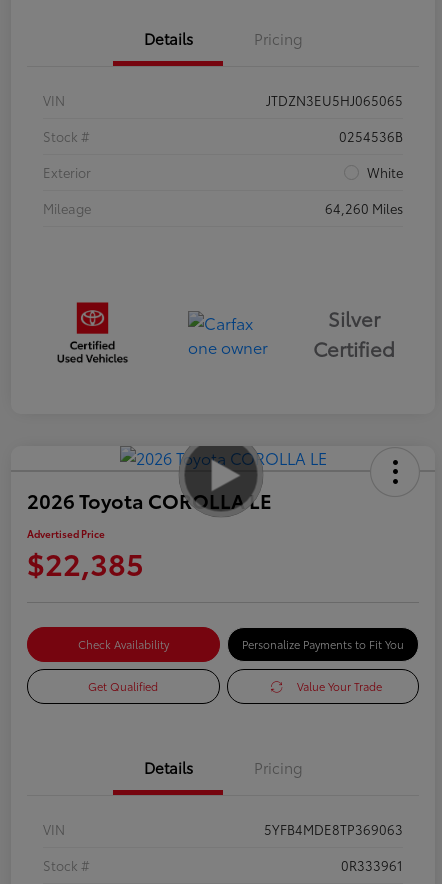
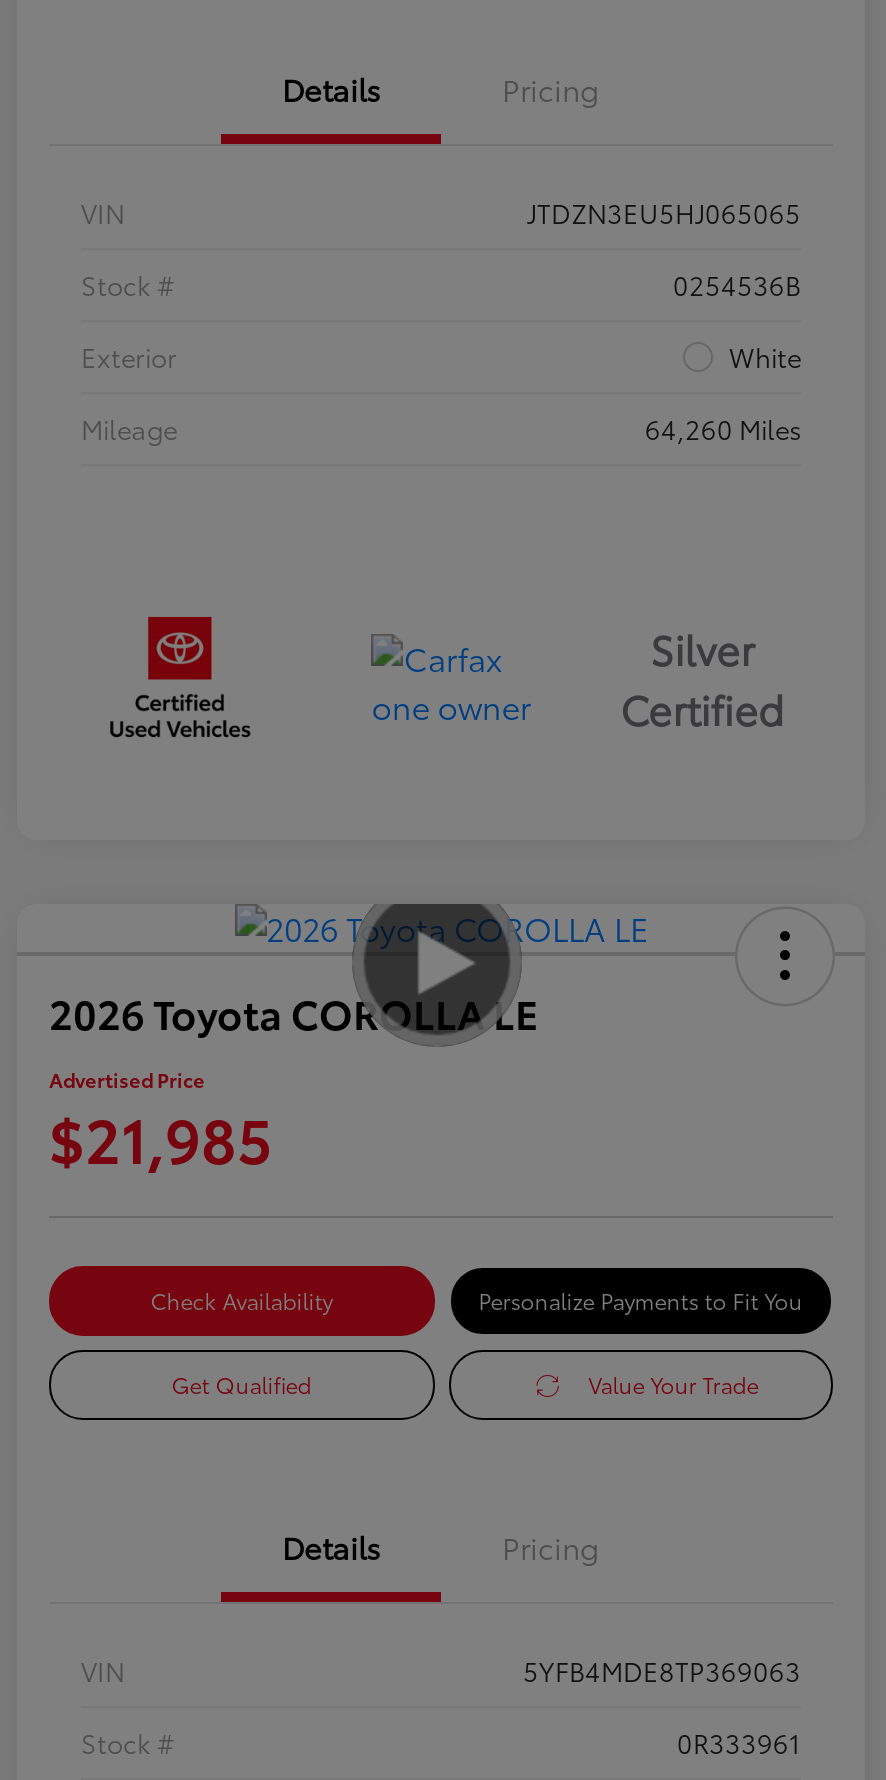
[27,541,144,584] $22,385 -> [49,1095,273,1181] $21,985

